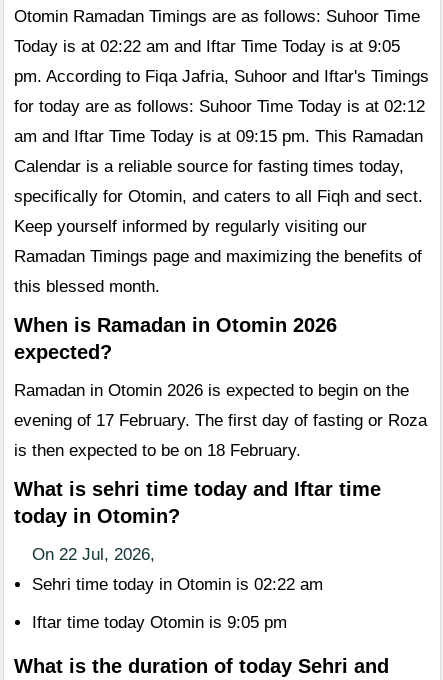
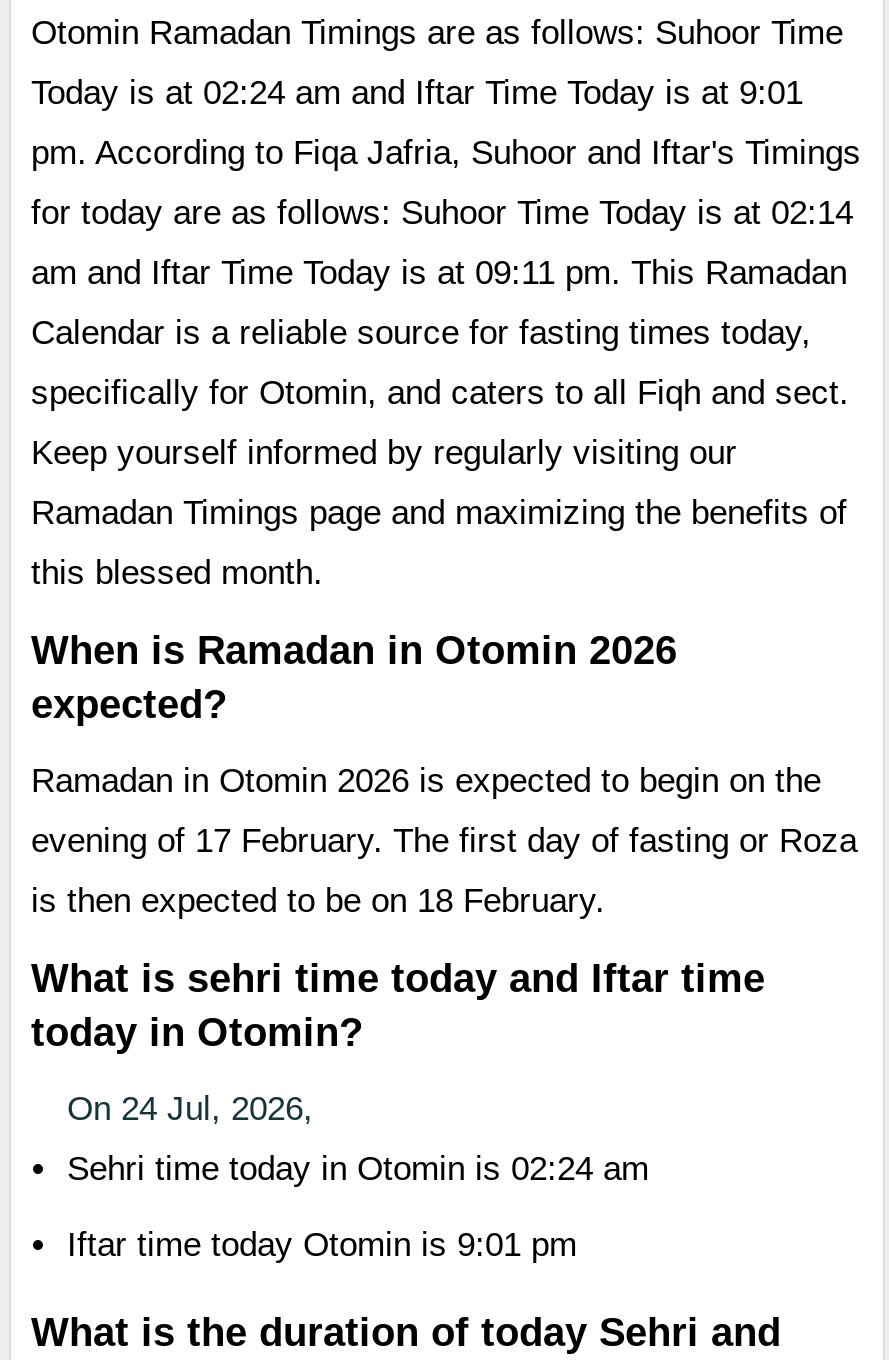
[14,37,400,56] Today is at 02:22 am and Iftar Time Today is at 9:05 -> [31,74,803,112] Today is at 02:24 am and Iftar Time Today is at 9:01
[14,97,425,116] for today are as follows: Suhoor Time Today is at 02:12 -> [31,194,853,232] for today are as follows: Suhoor Time Today is at 02:14
[14,127,423,146] am and Iftar Time Today is at 09:15 pm. This Ramadan -> [31,254,847,292] am and Iftar Time Today is at 09:11 pm. This Ramadan
[32,545,155,564] On 22 Jul, 2026, -> [67,1090,313,1128] On 24 Jul, 2026,
[32,575,323,594] Sehri time today in Otomin is 02:22 am -> [67,1150,649,1188] Sehri time today in Otomin is 02:24 am
[32,613,287,632] Iftar time today Otomin is 9:05 pm -> [67,1226,577,1264] Iftar time today Otomin is 9:01 pm

